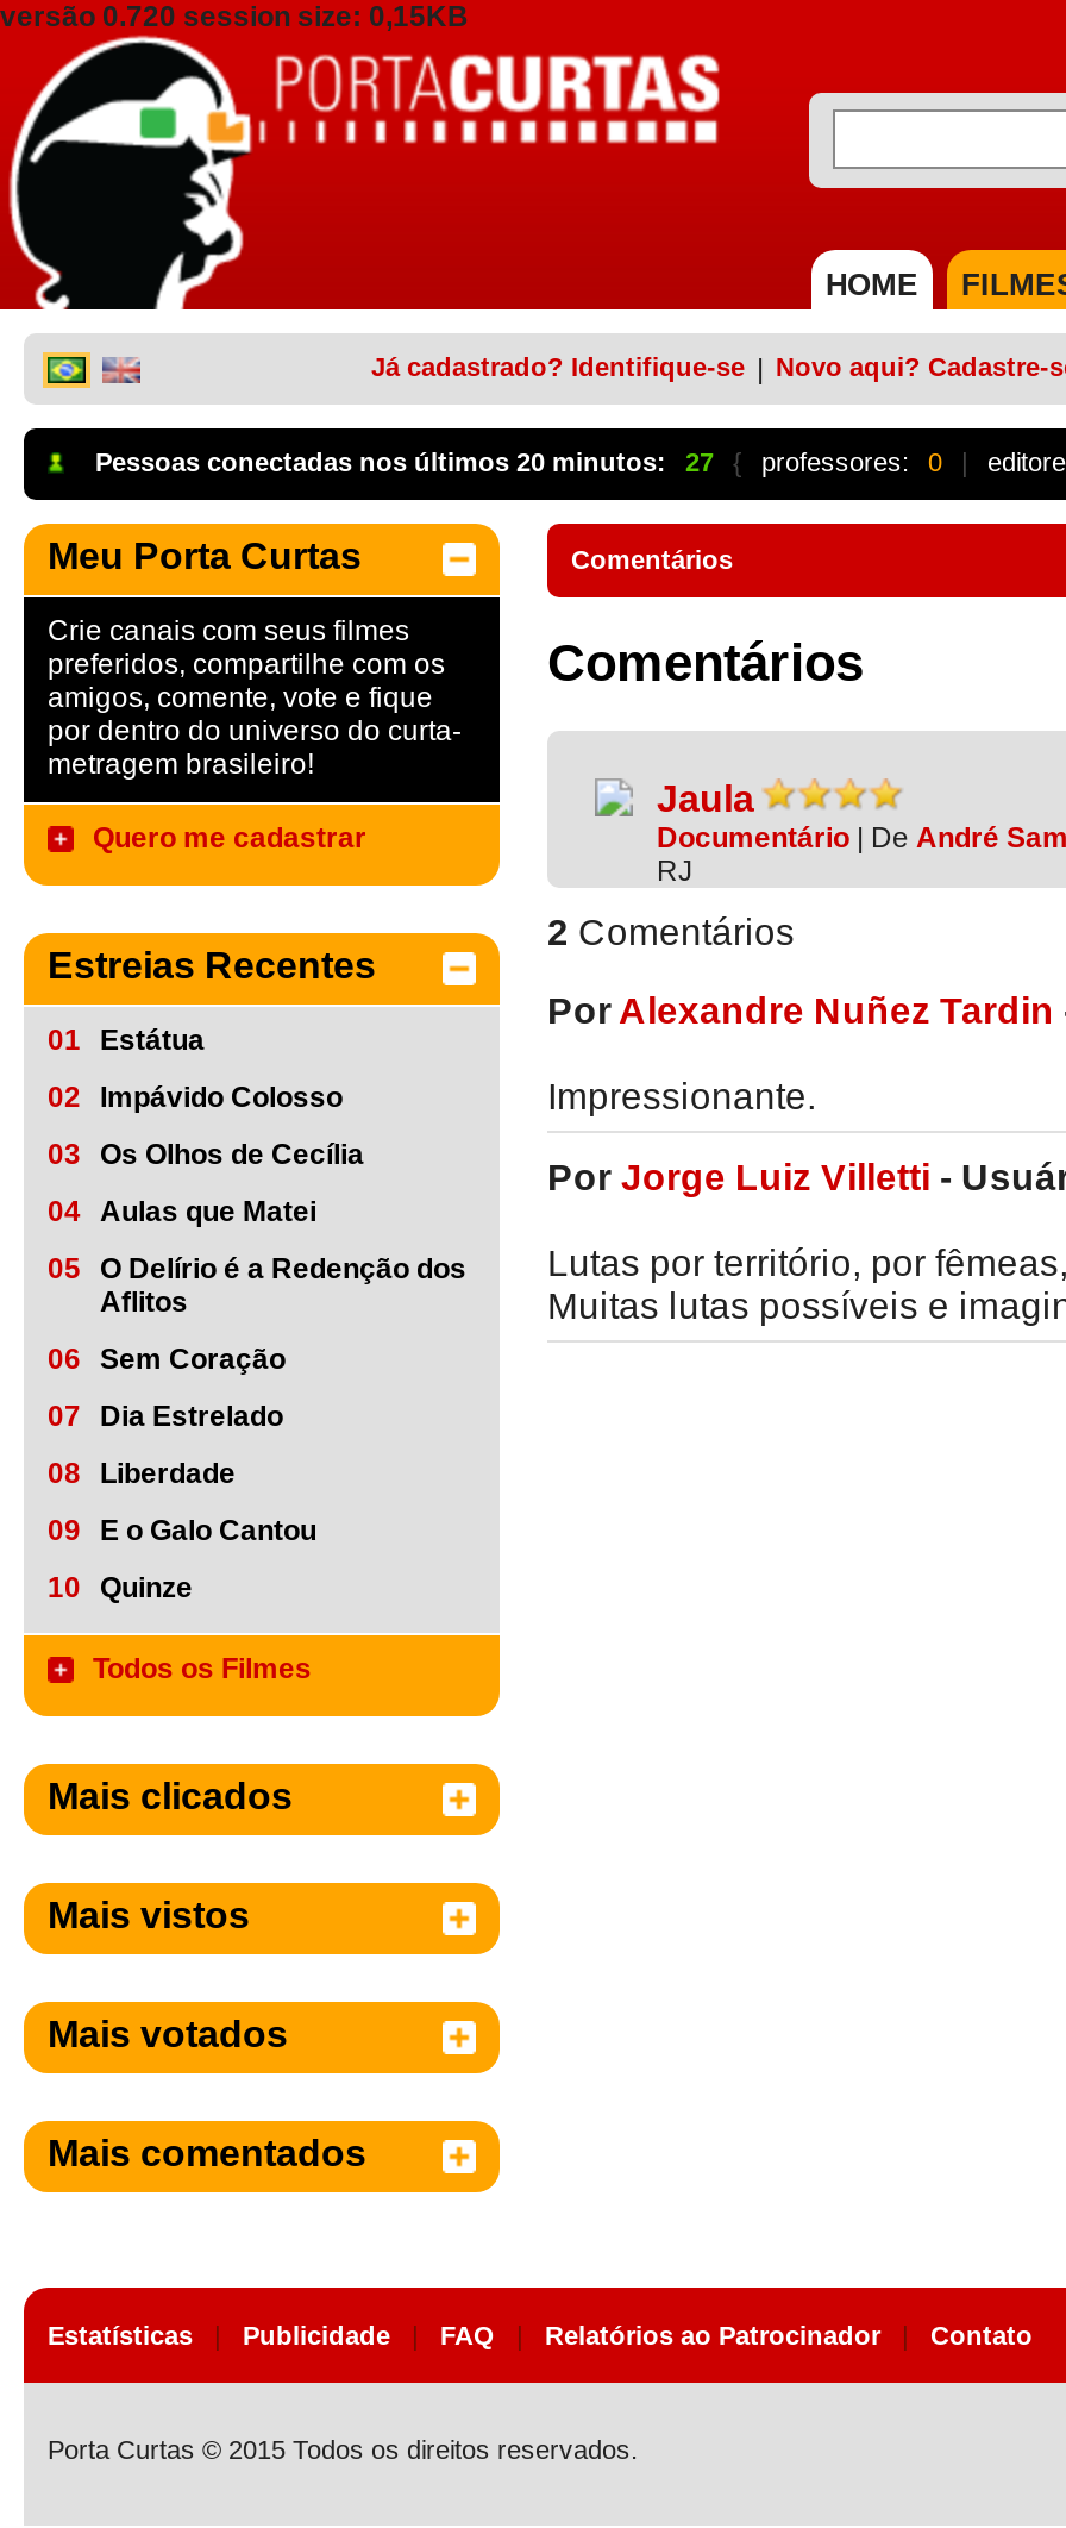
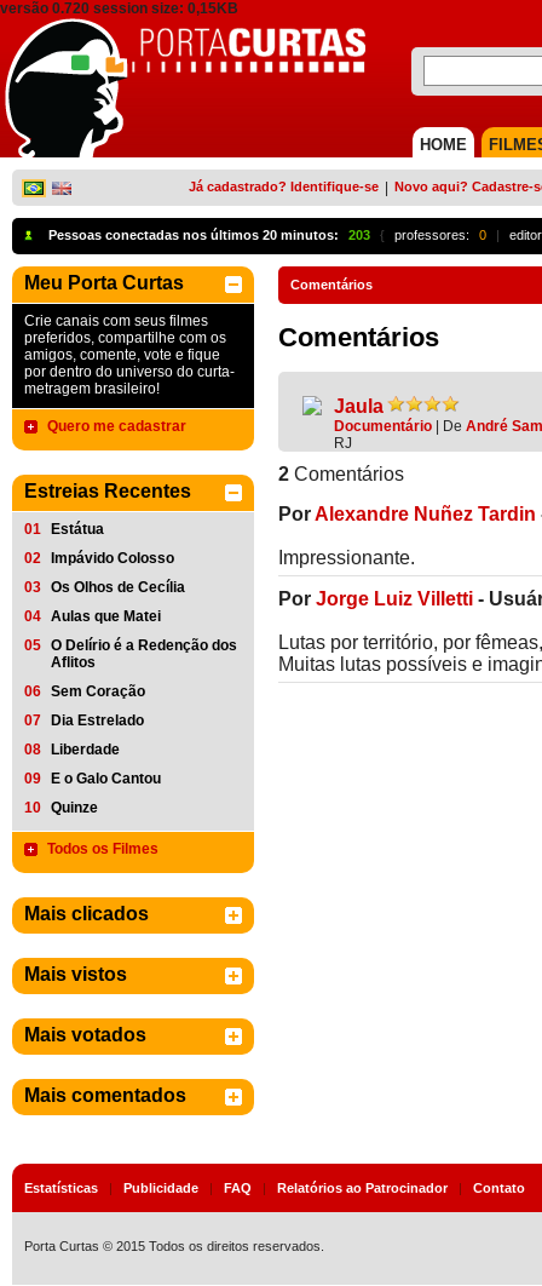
[685,448,714,476] 27 -> [348,228,370,242] 203

